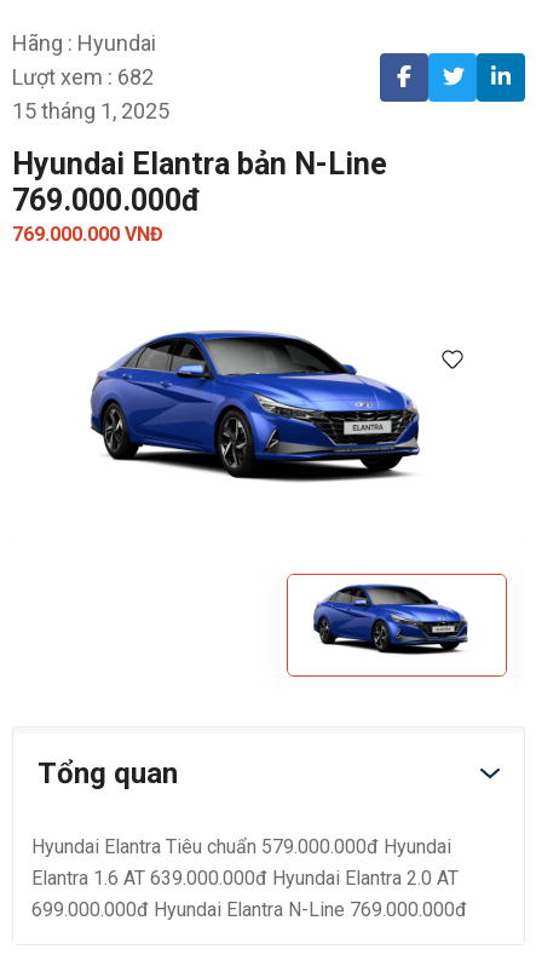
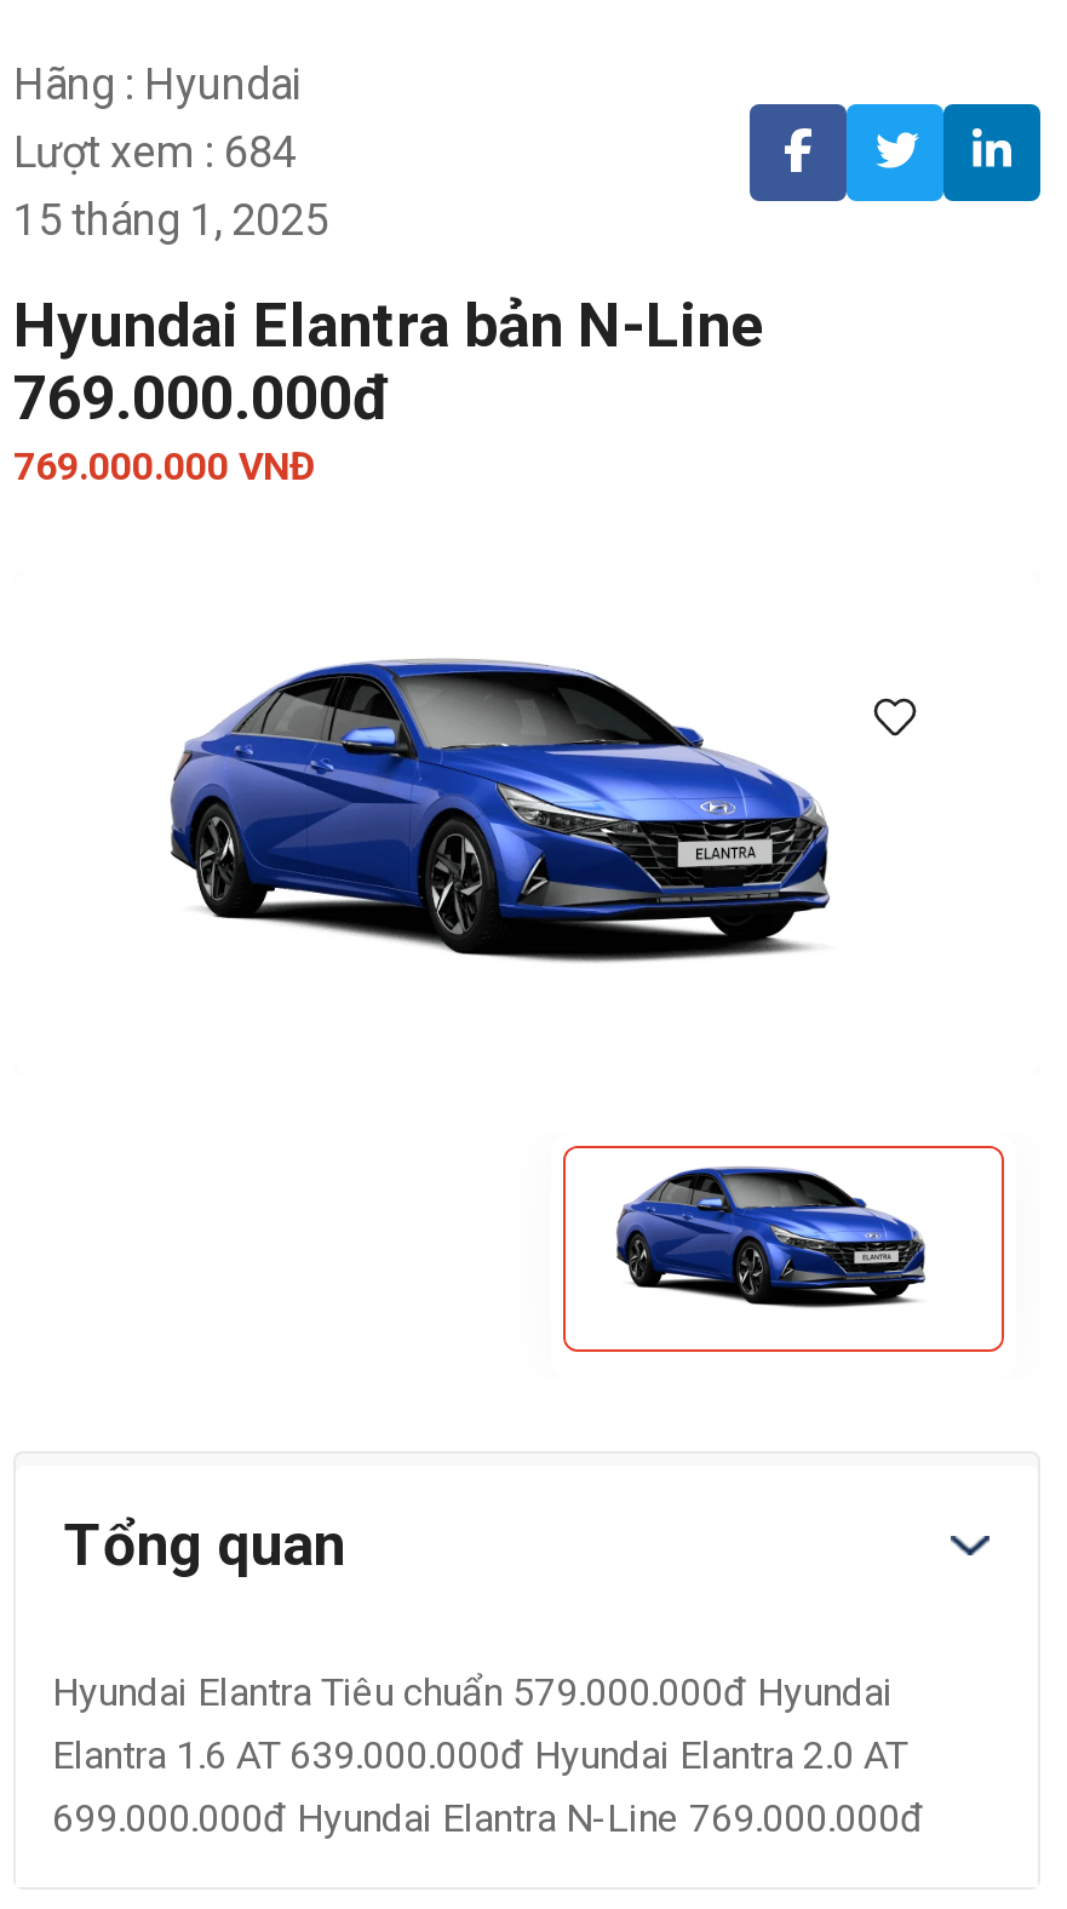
[12,64,154,90] Lượt xem : 682 -> [13,126,297,177] Lượt xem : 684

